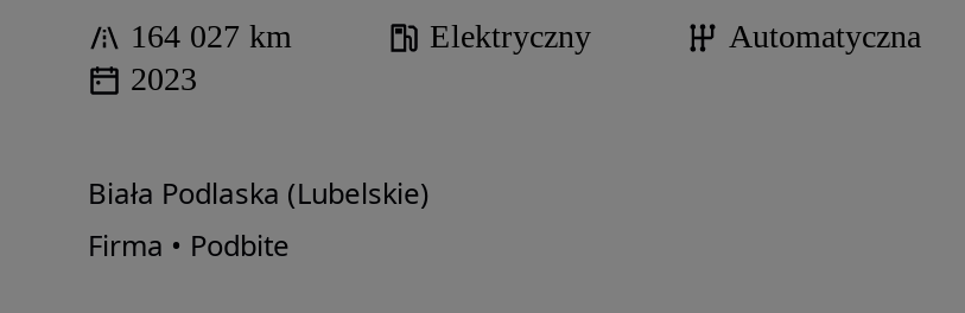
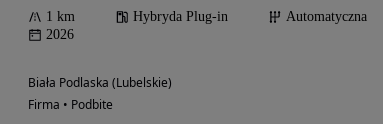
[131,19,591,55] 164 027 km | Elektryczny -> [46,9,228,24] 1 km | Hybryda Plug-in
[131,62,197,98] 2023 -> [46,27,74,42] 2026

